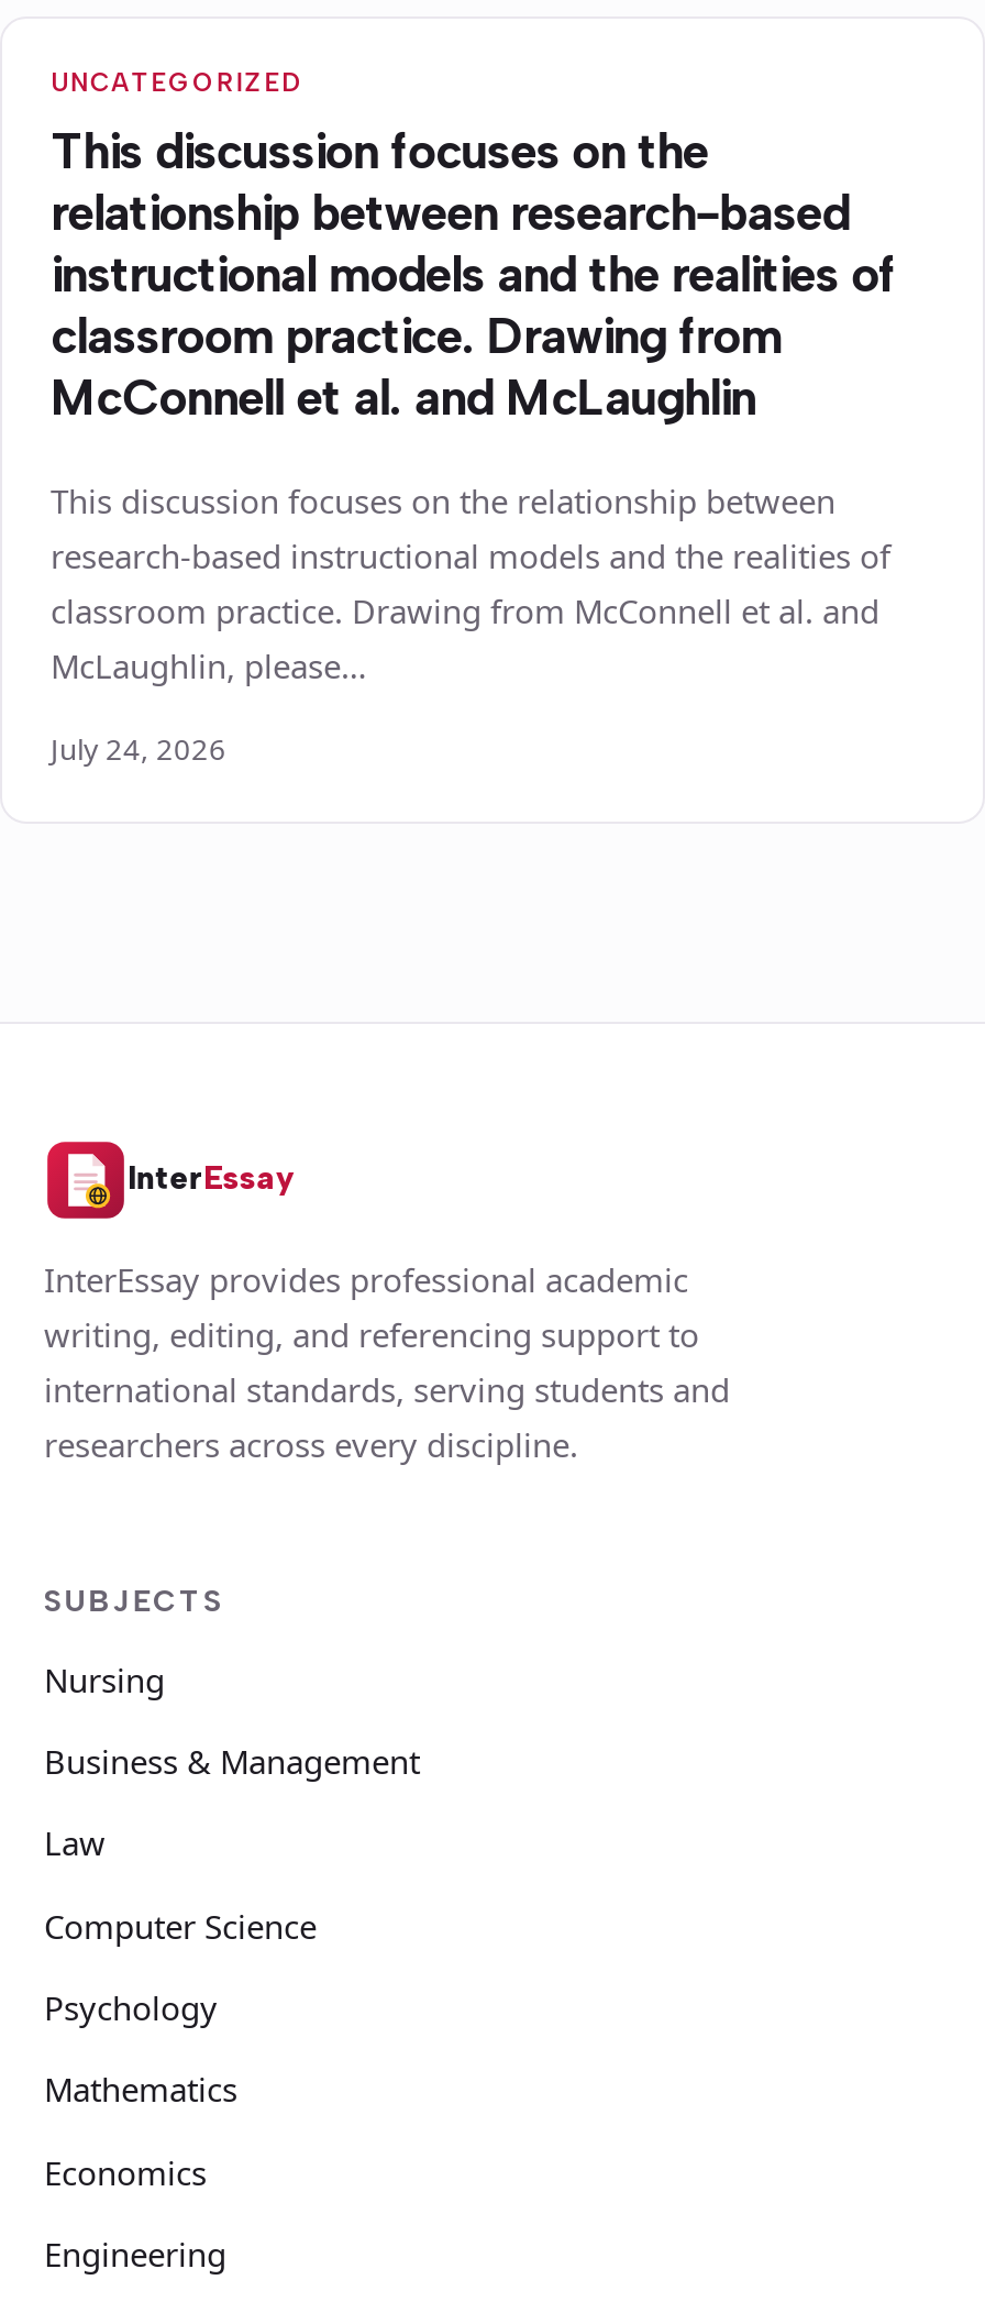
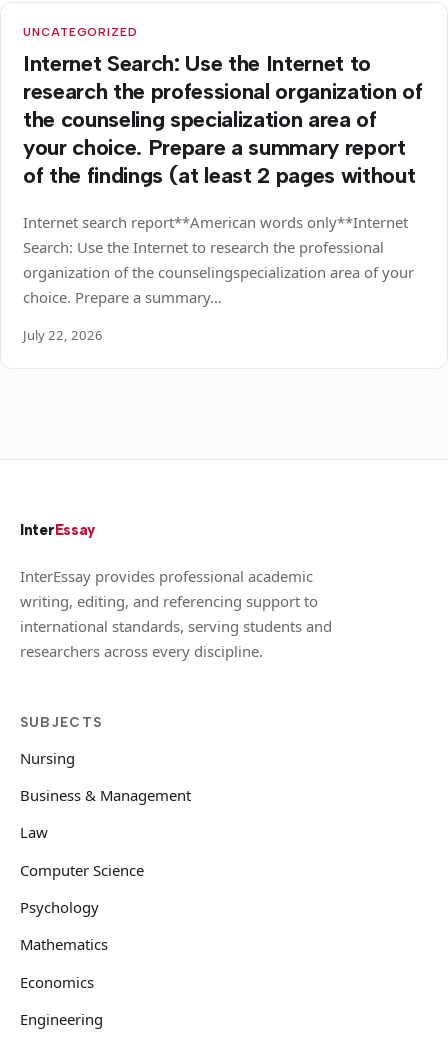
[51,121,895,427] This discussion focuses on the | relationship between research-based | instructional models and the realities of | classroom practice. Drawing from | McConnell et al. and McLaughlin -> [23,50,422,189] Internet Search: Use the Internet to | research the professional organization of | the counseling specialization area of | your choice. Prepare a summary report | of the findings (at least 2 pages without
[51,478,890,687] This discussion focuses on the relationship between | research-based instructional models and the realities of | classroom practice. Drawing from McConnell et al. and | McLaughlin, please… -> [23,212,414,307] Internet search report**American words only**Internet | Search: Use the Internet to research the professional | organization of the counselingspecialization area of your | choice. Prepare a summary…
[51,729,226,768] July 24, 2026 -> [23,326,103,344] July 22, 2026

